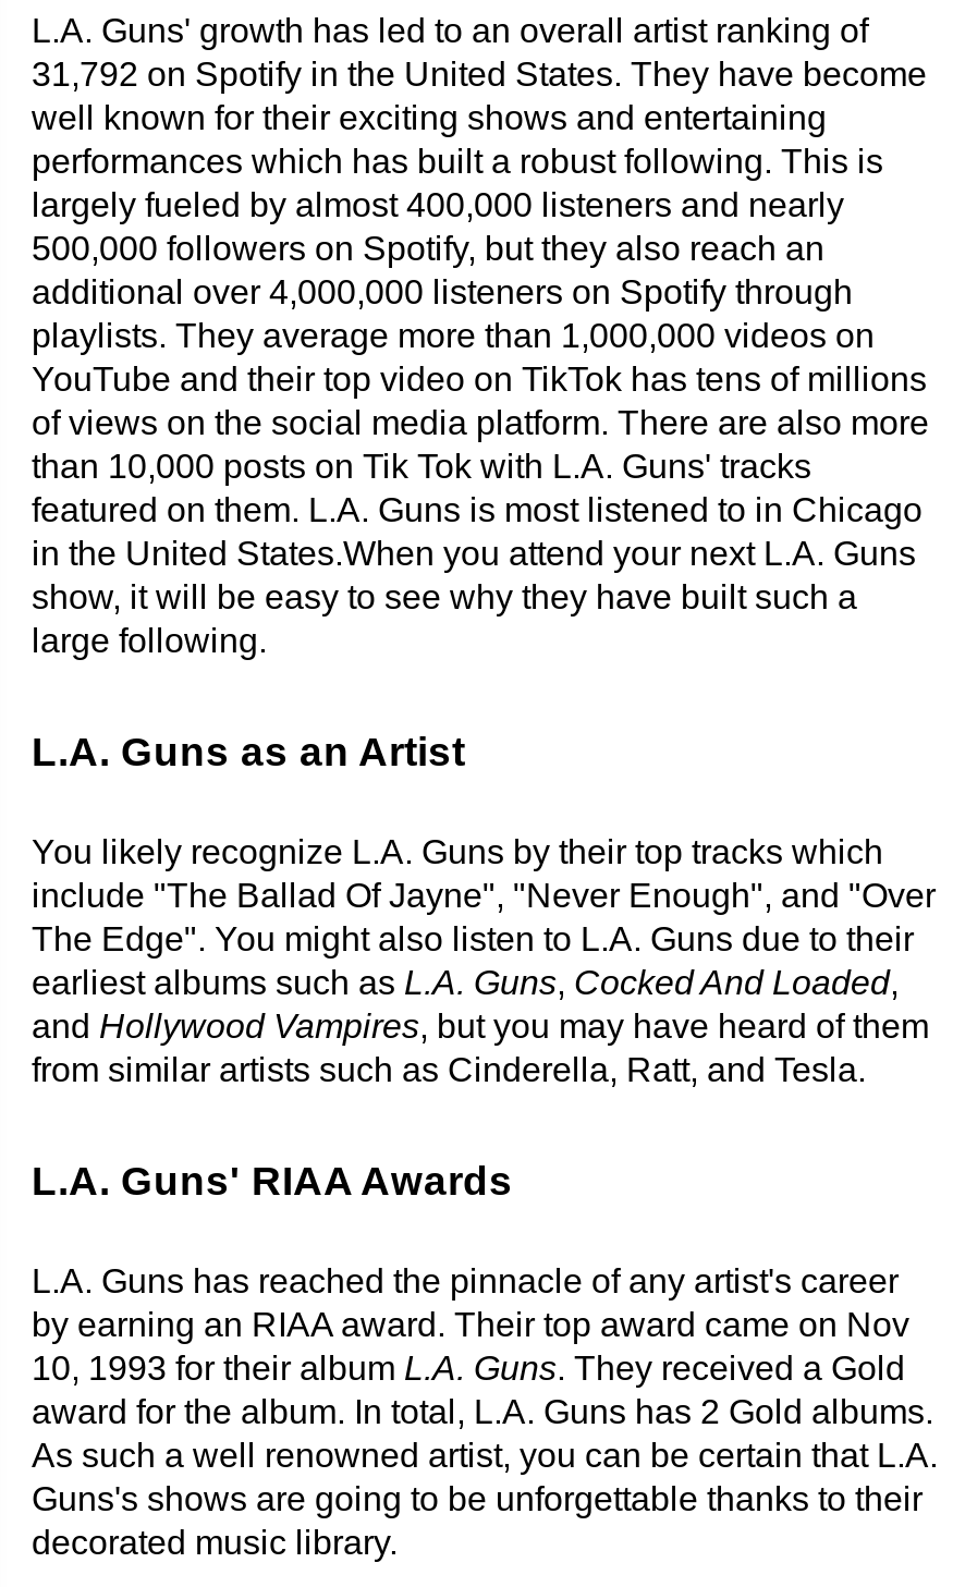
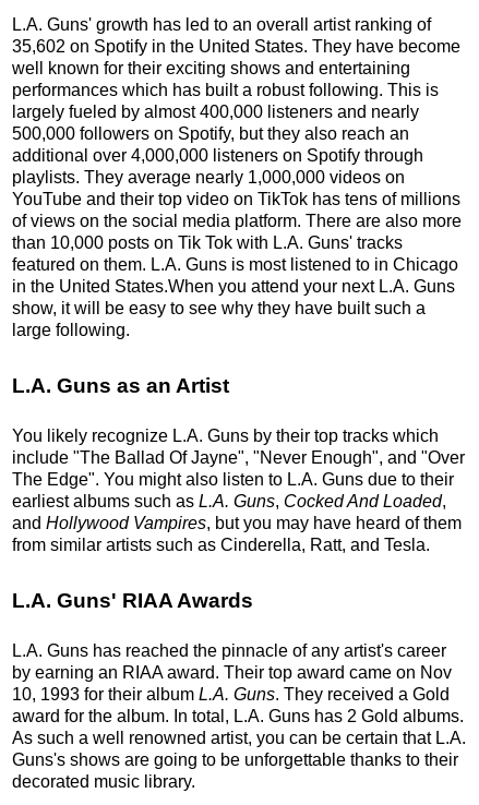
[32,54,927,91] 31,792 on Spotify in the United States. They have become -> [12,37,460,55] 35,602 on Spotify in the United States. They have become
[32,316,875,353] playlists. They average more than 1,000,000 videos on -> [12,167,405,186] playlists. They average nearly 1,000,000 videos on

